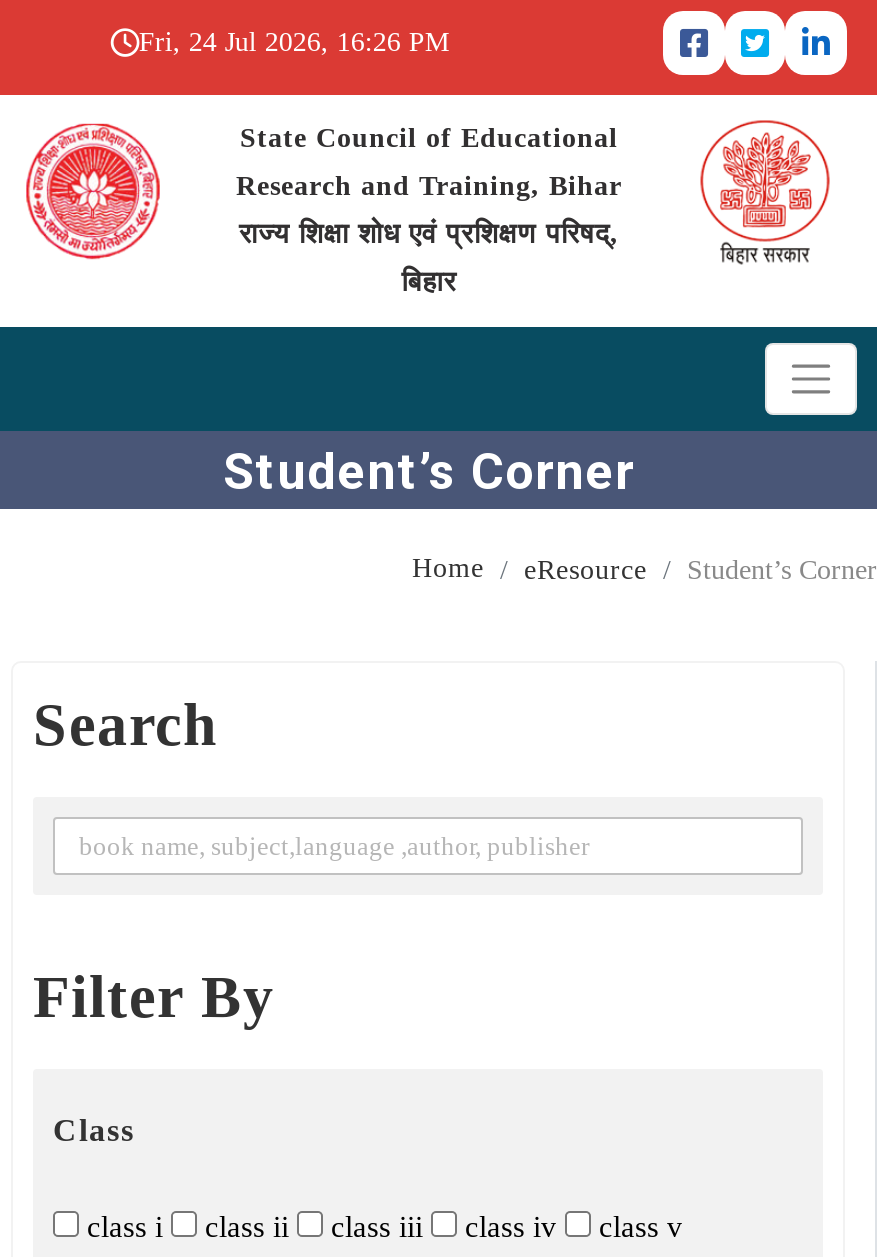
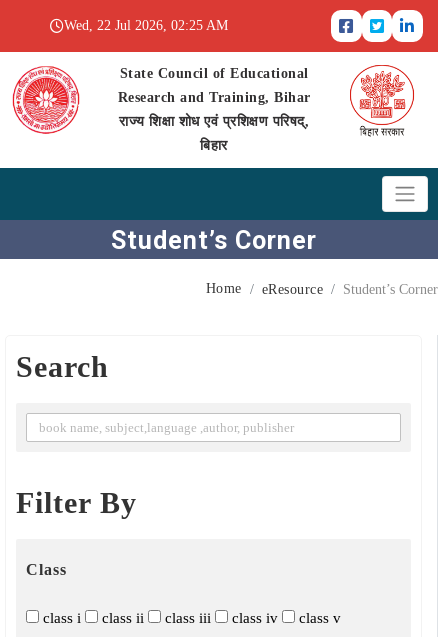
[139,27,449,57] Fri, 24 Jul 2026, 16:26 PM -> [64,18,228,33] Wed, 22 Jul 2026, 02:25 AM

